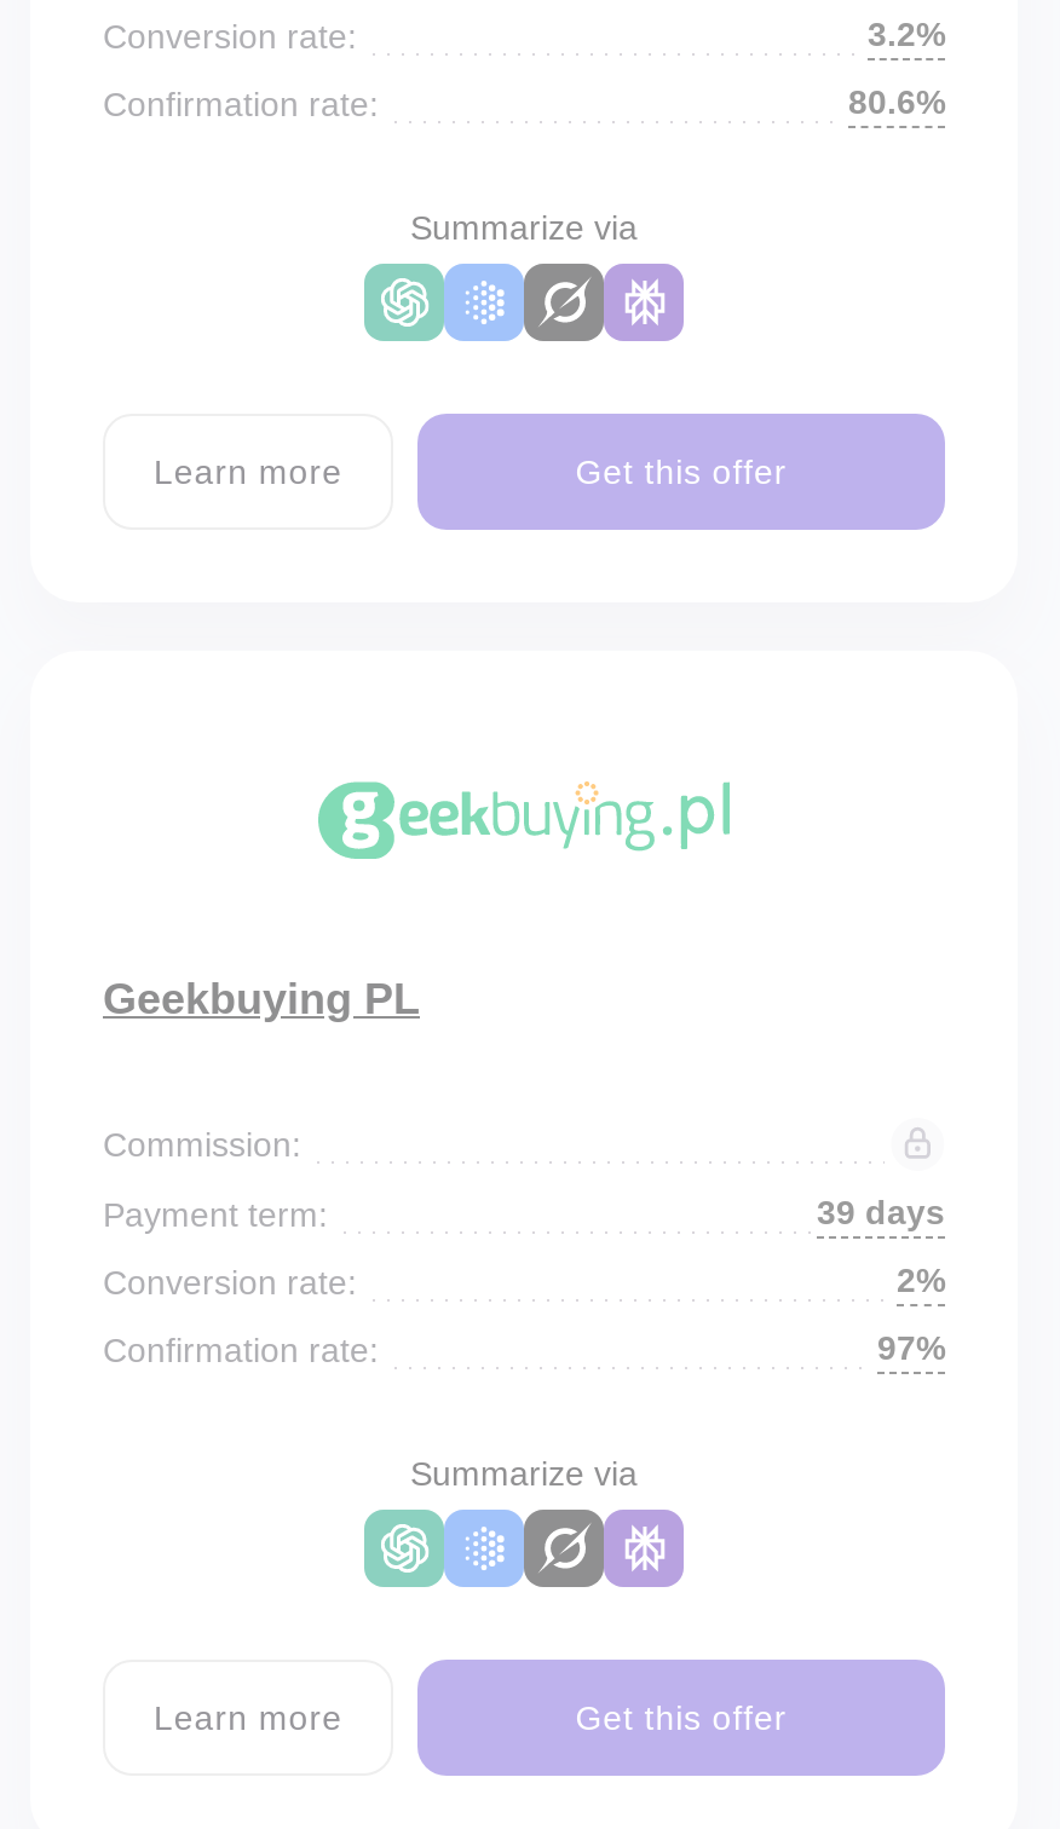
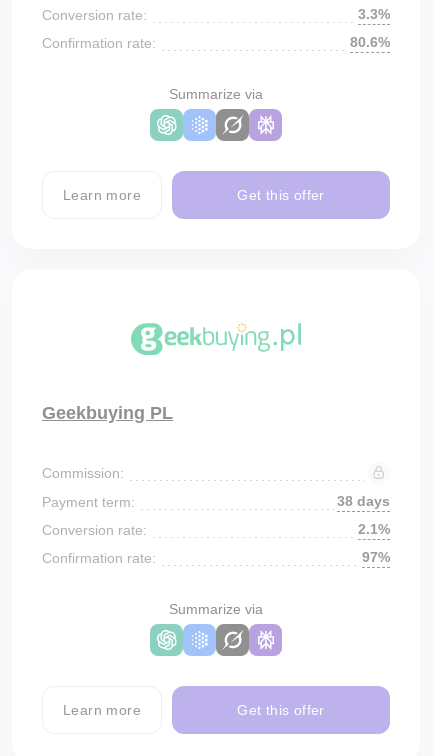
[868,15,945,53] 3.2% -> [358,6,390,22] 3.3%
[817,1193,945,1231] 39 days -> [337,493,390,509] 38 days
[897,1260,945,1299] 2% -> [358,521,390,537] 2.1%

